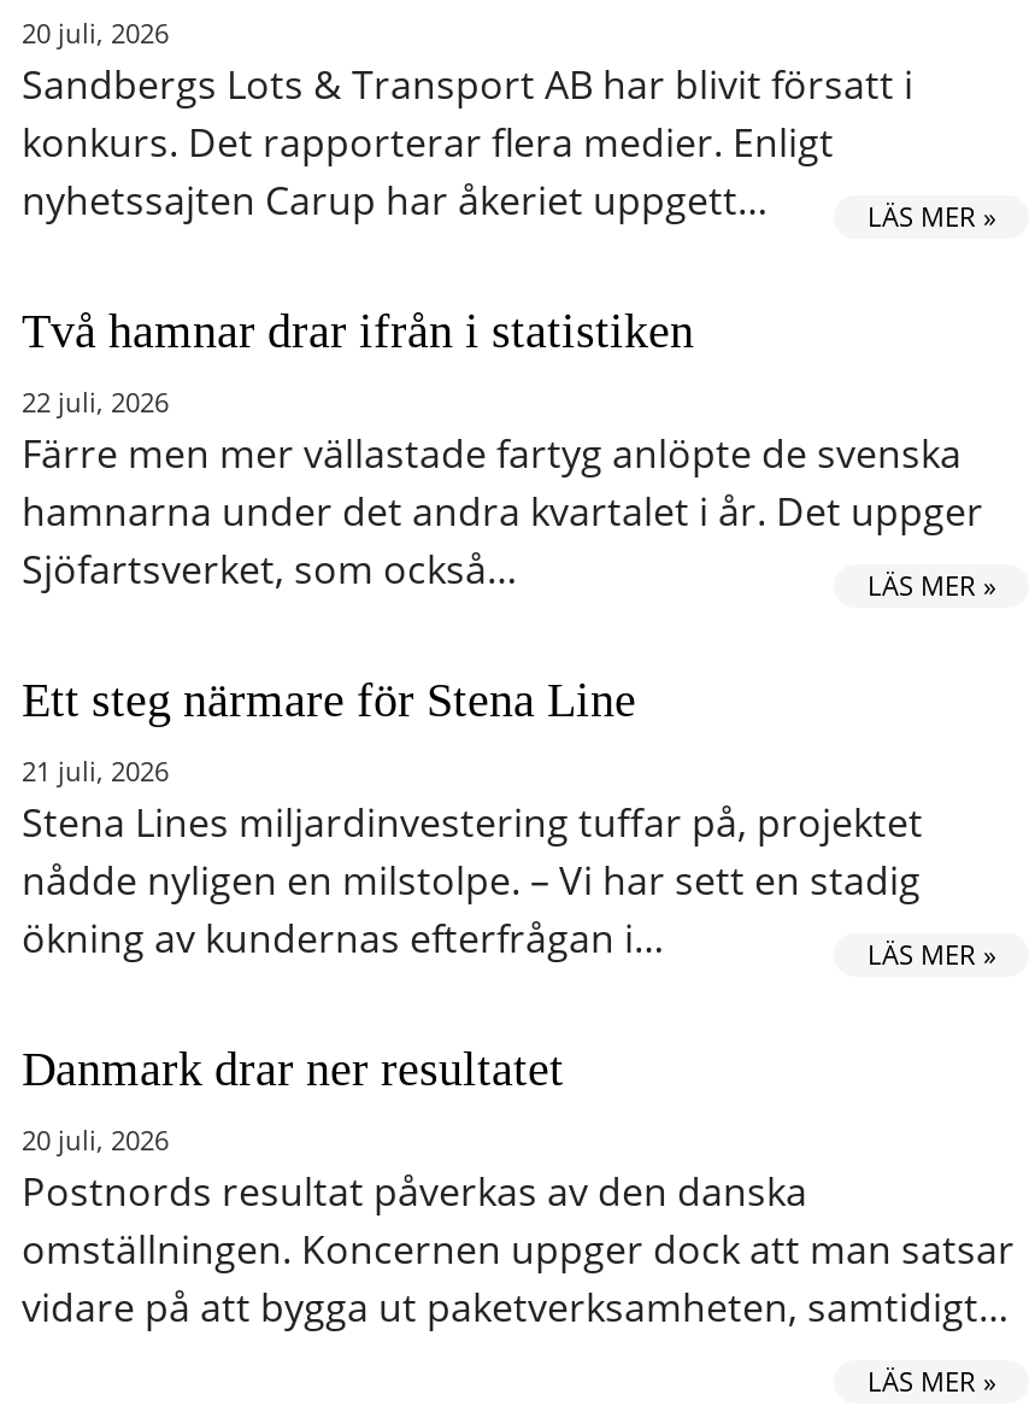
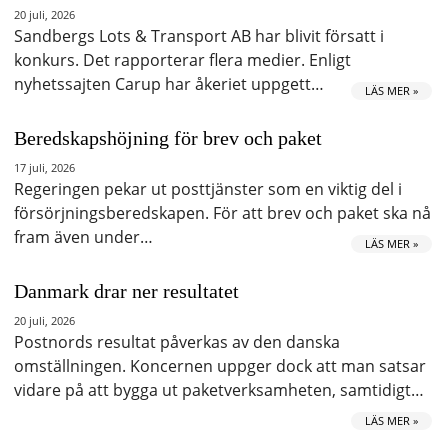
[22,304,995,965] Två hamnar drar ifrån i statistiken | 22 juli, 2026 | Färre men mer vällastade fartyg anlöpte de svenska | hamnarna under det andra kvartalet i år. Det uppger | Sjöfartsverket, som också… | LÄS MER » | Ett steg närmare för Stena Line | 21 juli, 2026 | Stena Lines miljardinvestering tuffar på, projektet | nådde nyligen en milstolpe. – Vi har sett en stadig | ökning av kundernas efterfrågan i… -> [14,127,431,248] Beredskapshöjning för brev och paket | 17 juli, 2026 | Regeringen pekar ut posttjänster som en viktig del i | försörjningsberedskapen. För att brev och paket ska nå | fram även under…

